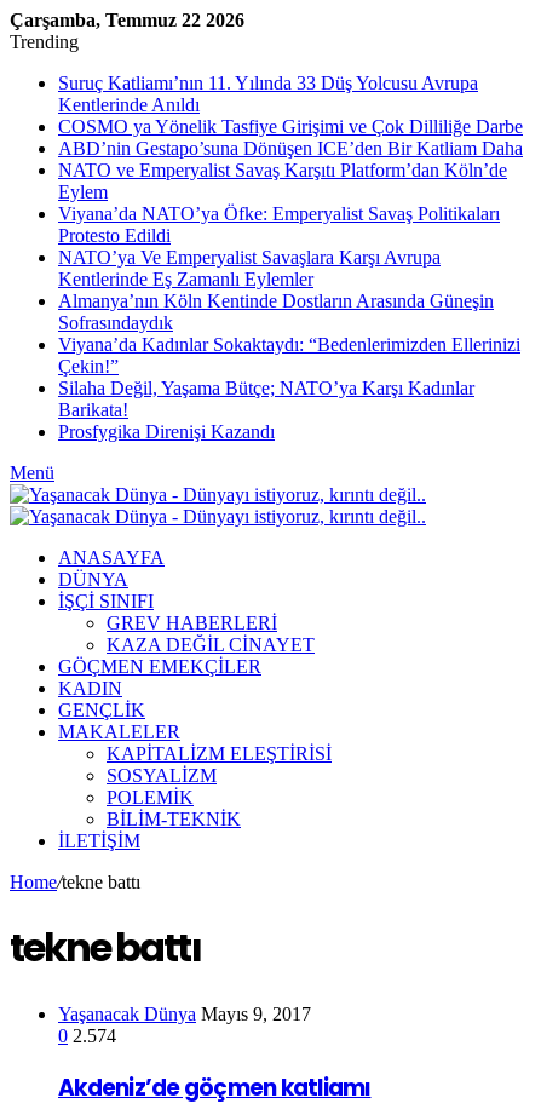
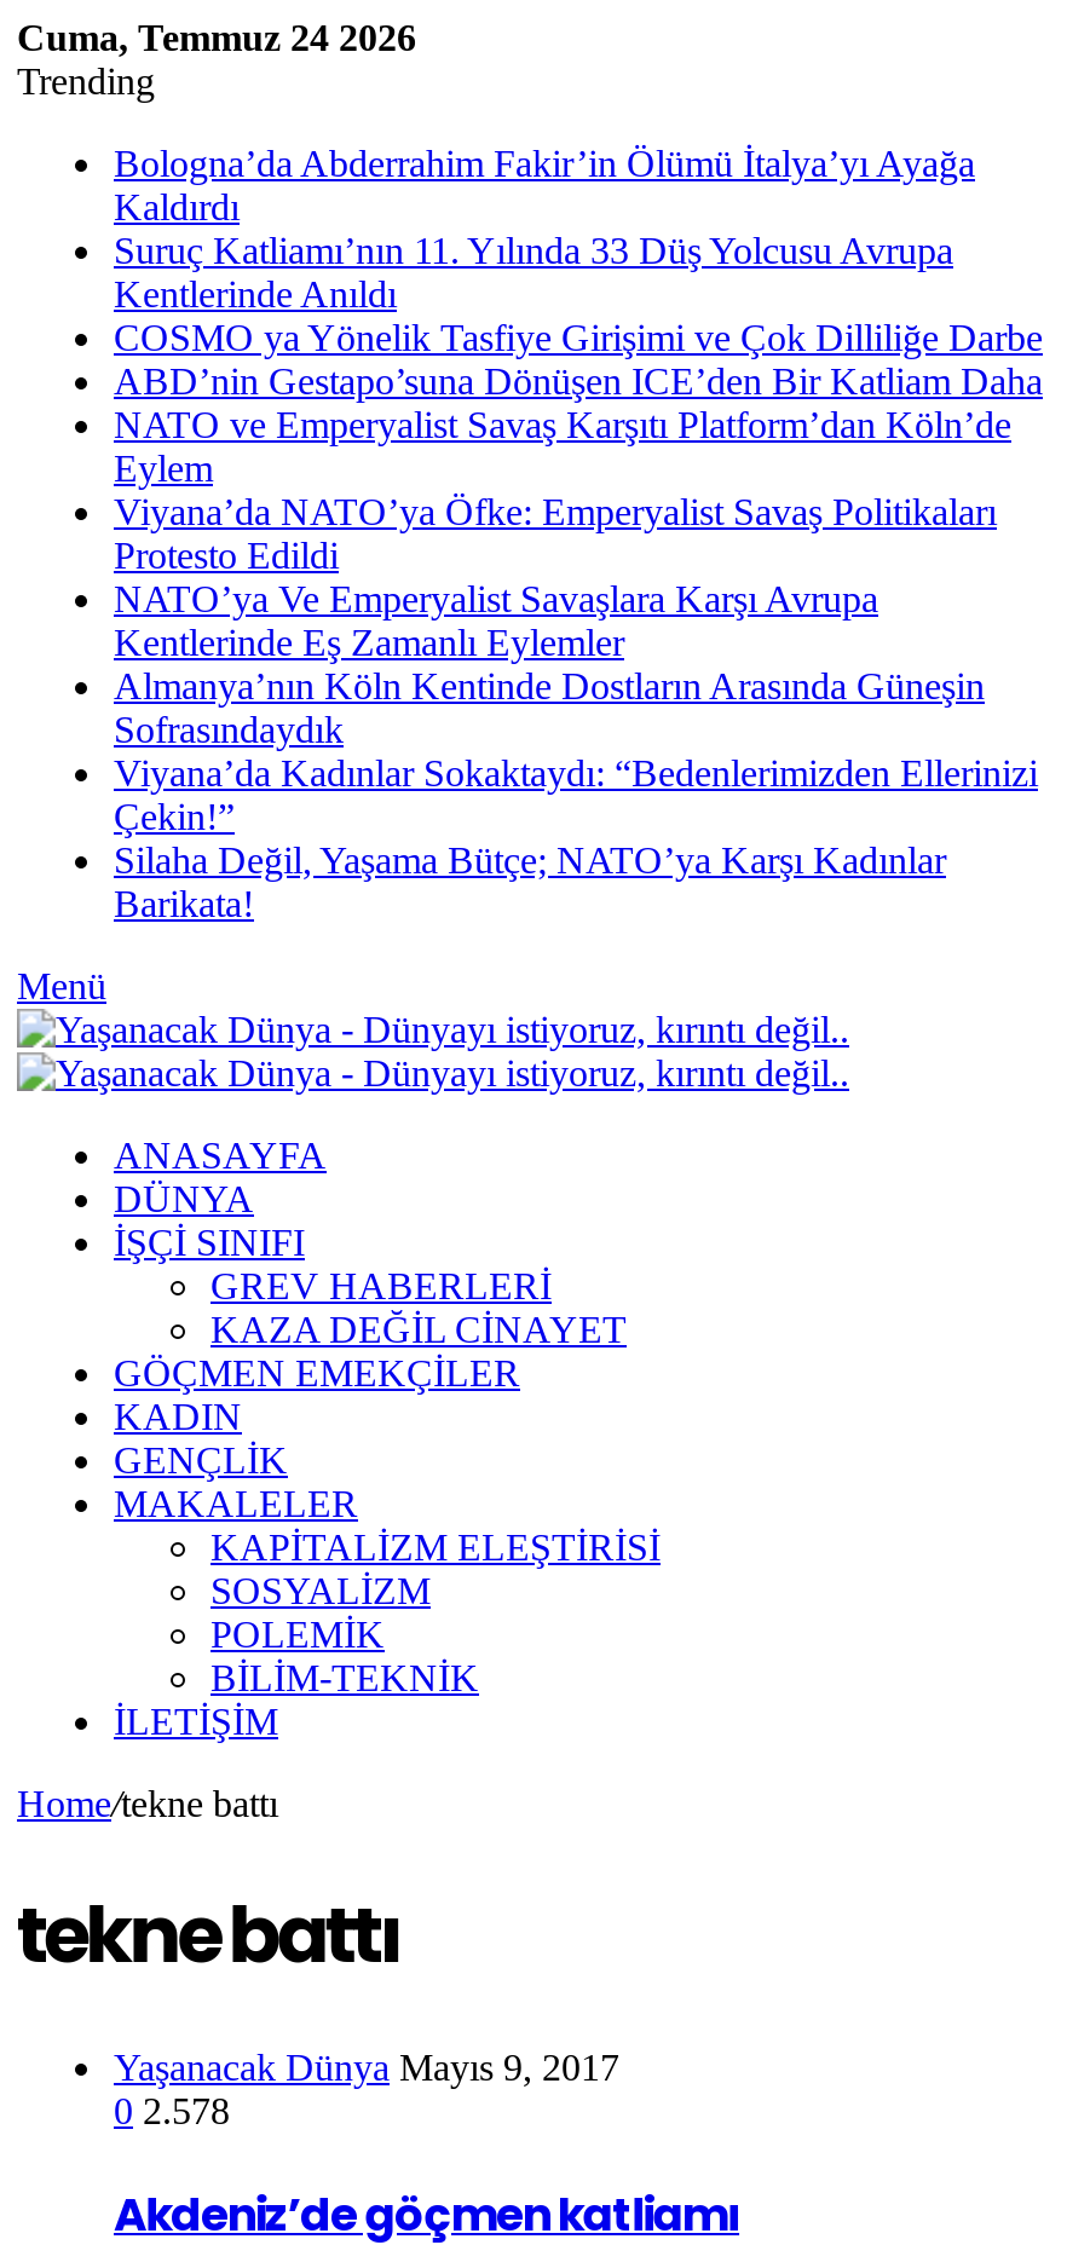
[10,10,244,30] Çarşamba, Temmuz 22 2026 -> [17,17,416,58] Cuma, Temmuz 24 2026
none -> [114,143,975,227] Bologna’da Abderrahim Fakir’in Ölümü İtalya’yı Ayağa | Kaldırdı
moved [58,73,523,420] -> [114,230,1043,924]: Suruç Katliamı’nın 11. Yılında 33 Düş Yolcusu Avrupa | Kentlerinde Anıldı | COSMO ya Yönelik Tasfiye Girişimi ve Çok Dilliliğe Darbe | ... | Silaha Değil, Yaşama Bütçe; NATO’ya Karşı Kadınlar | Barikata!
[58,421,275,442] Prosfygika Direnişi Kazandı -> none
[58,1025,116,1046] 0 2.574 -> [114,2090,230,2131] 0 2.578

